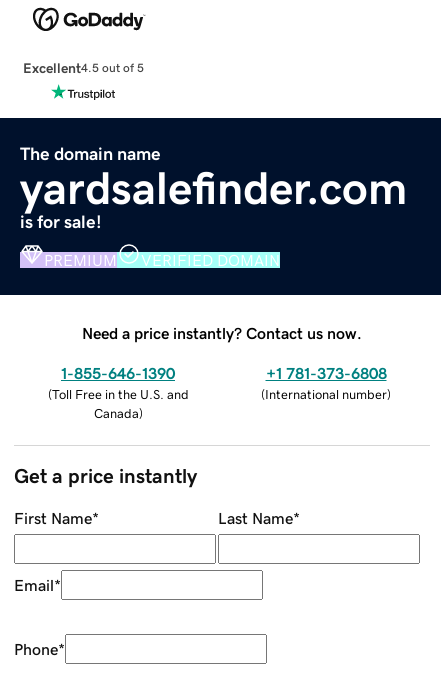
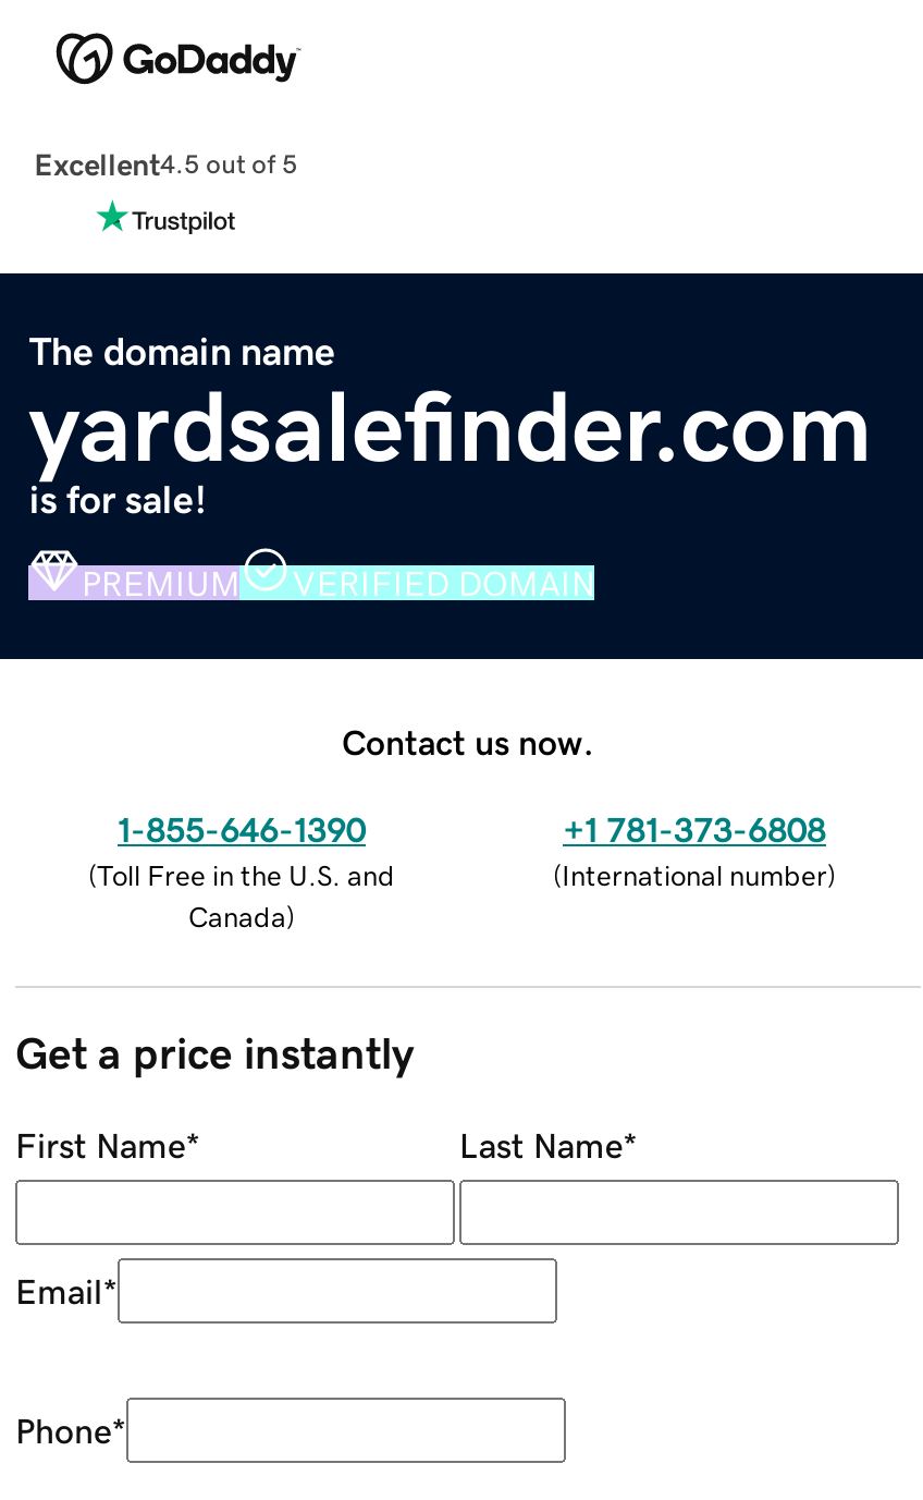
[82,325,362,341] Need a price instantly? Contact us now. -> [342,724,594,758] Contact us now.

